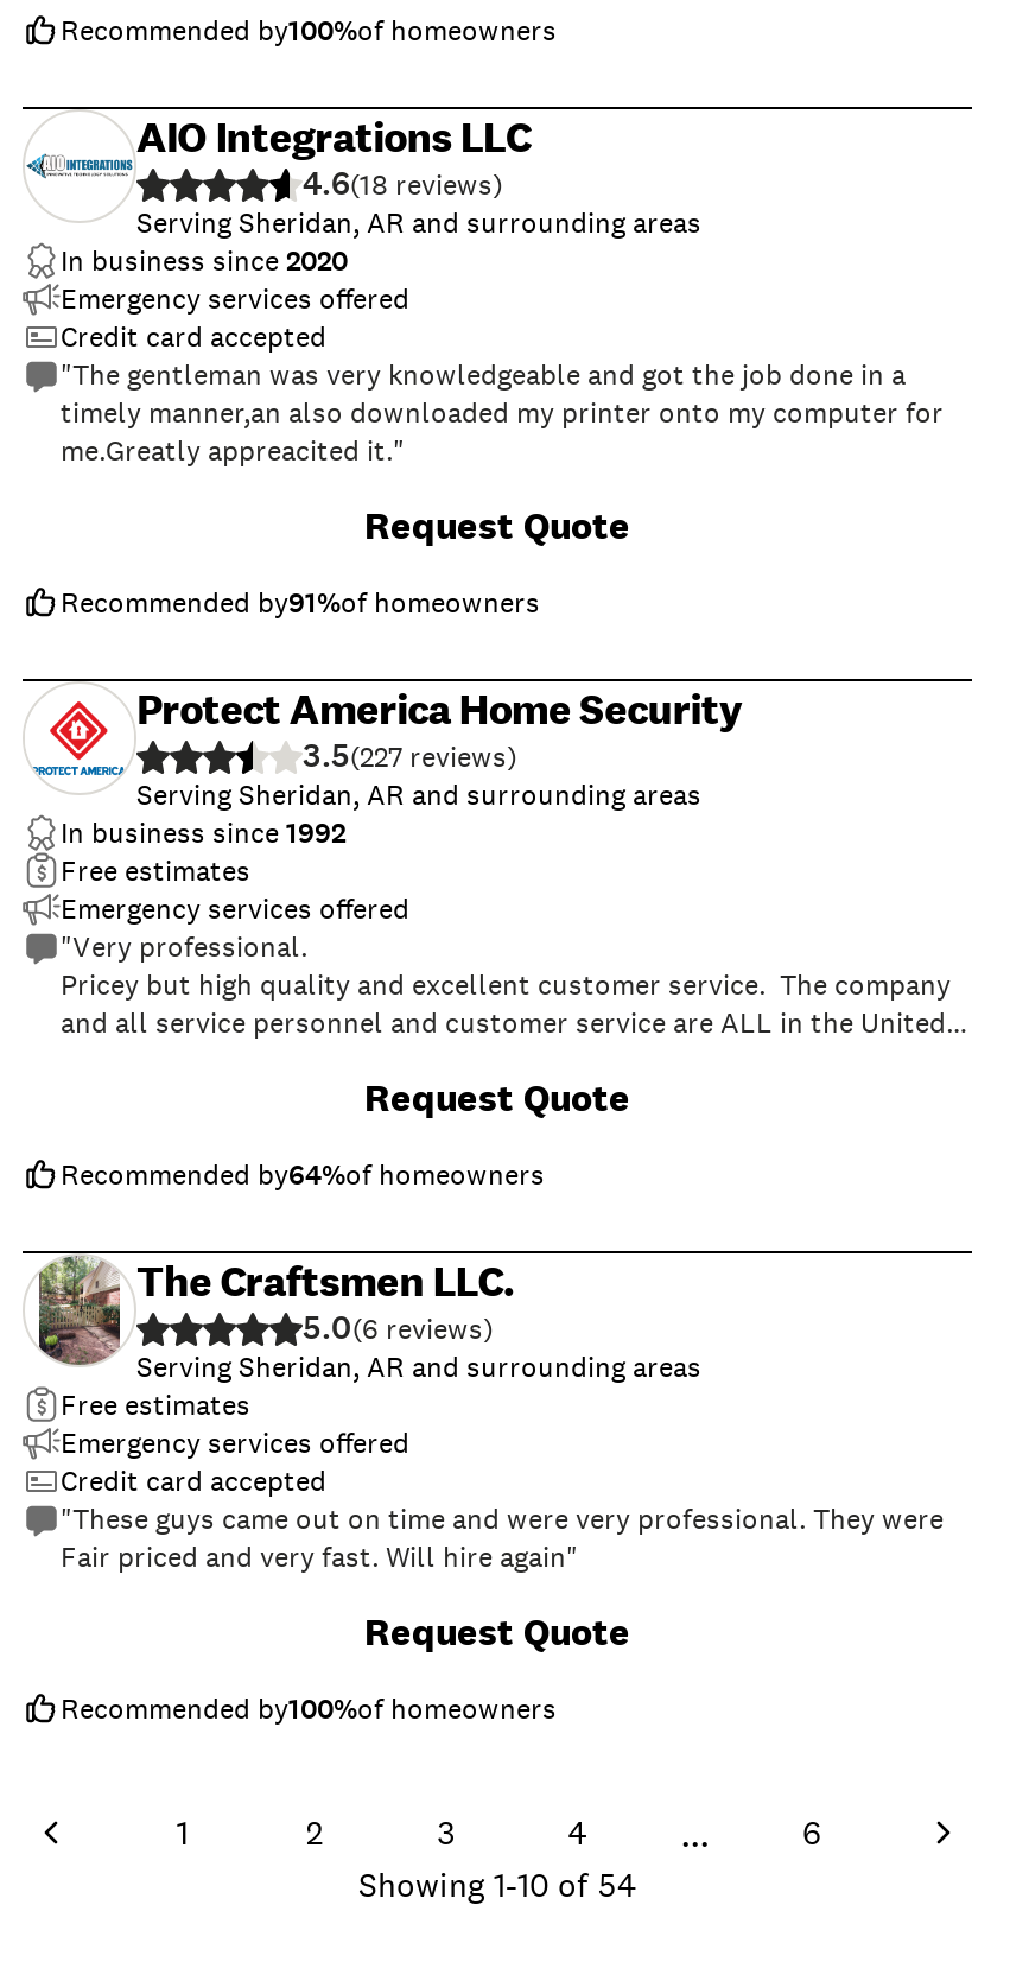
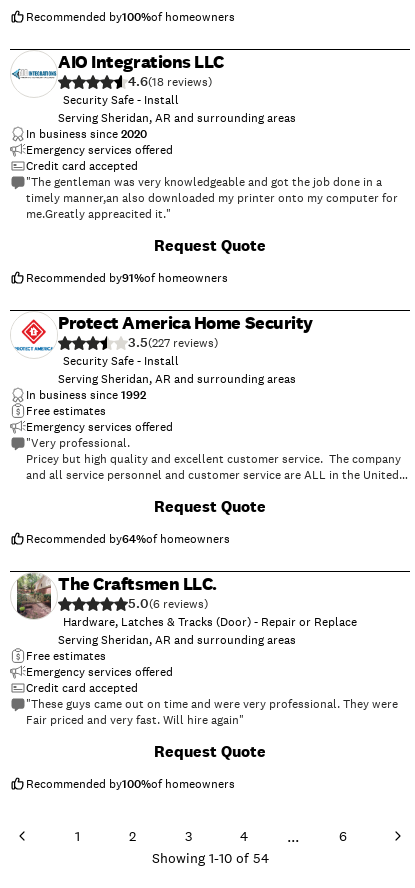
none -> [63,92,179,108] Security Safe - Install
none -> [63,353,179,369] Security Safe - Install
none -> [63,614,357,630] Hardware, Latches & Tracks (Door) - Repair or Replace

